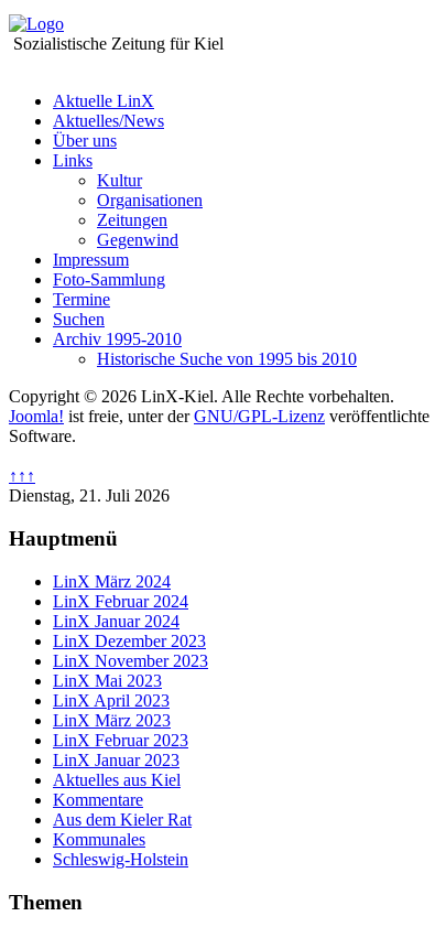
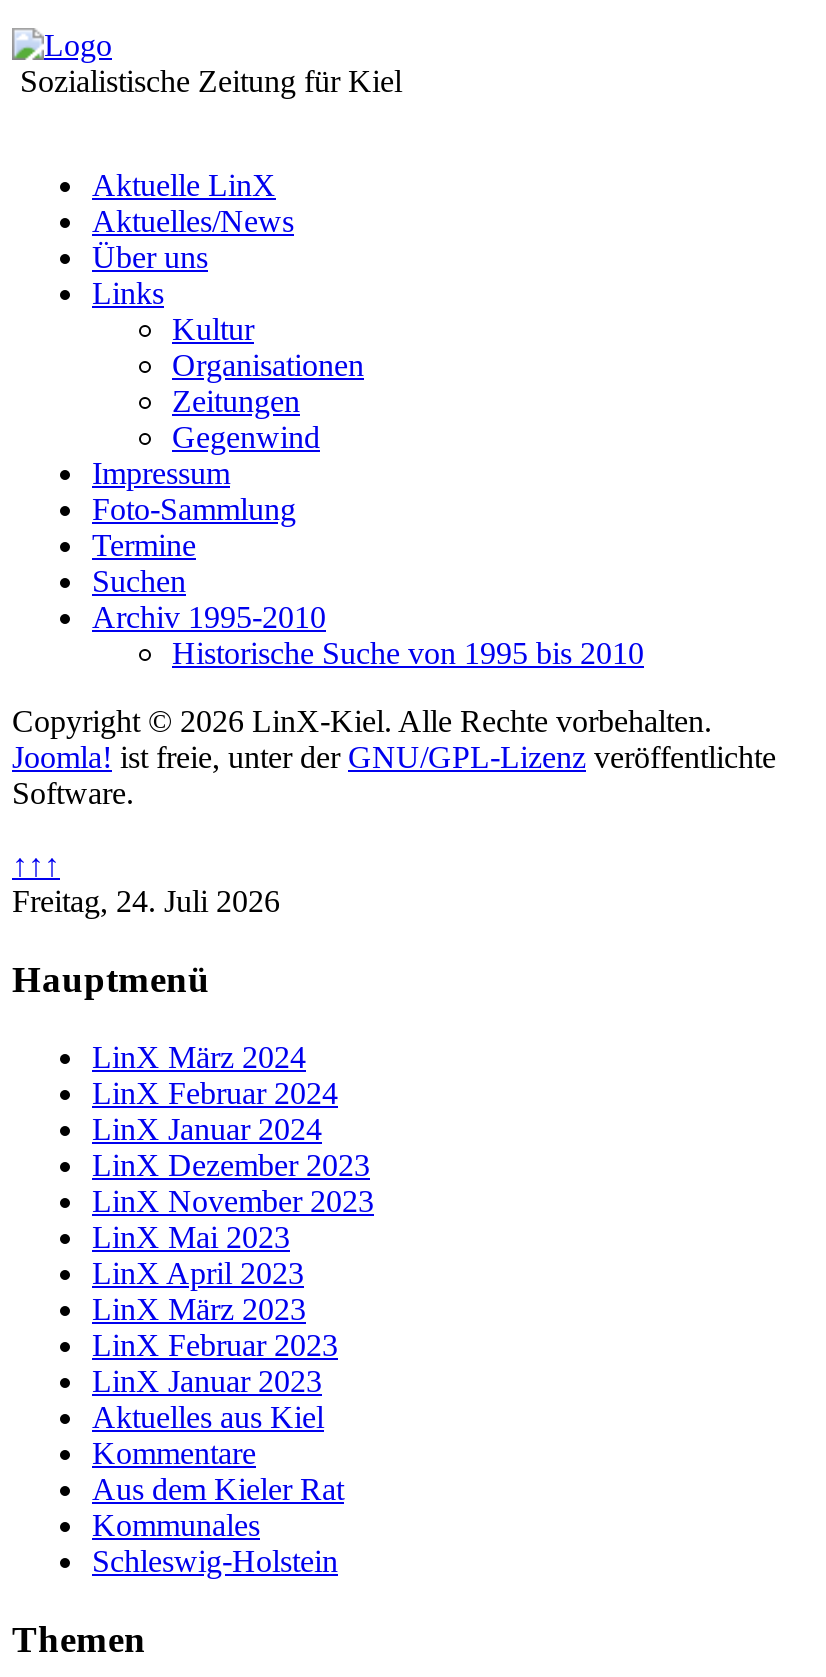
[9,487,170,505] Dienstag, 21. Juli 2026 -> [12,885,280,919] Freitag, 24. Juli 2026

